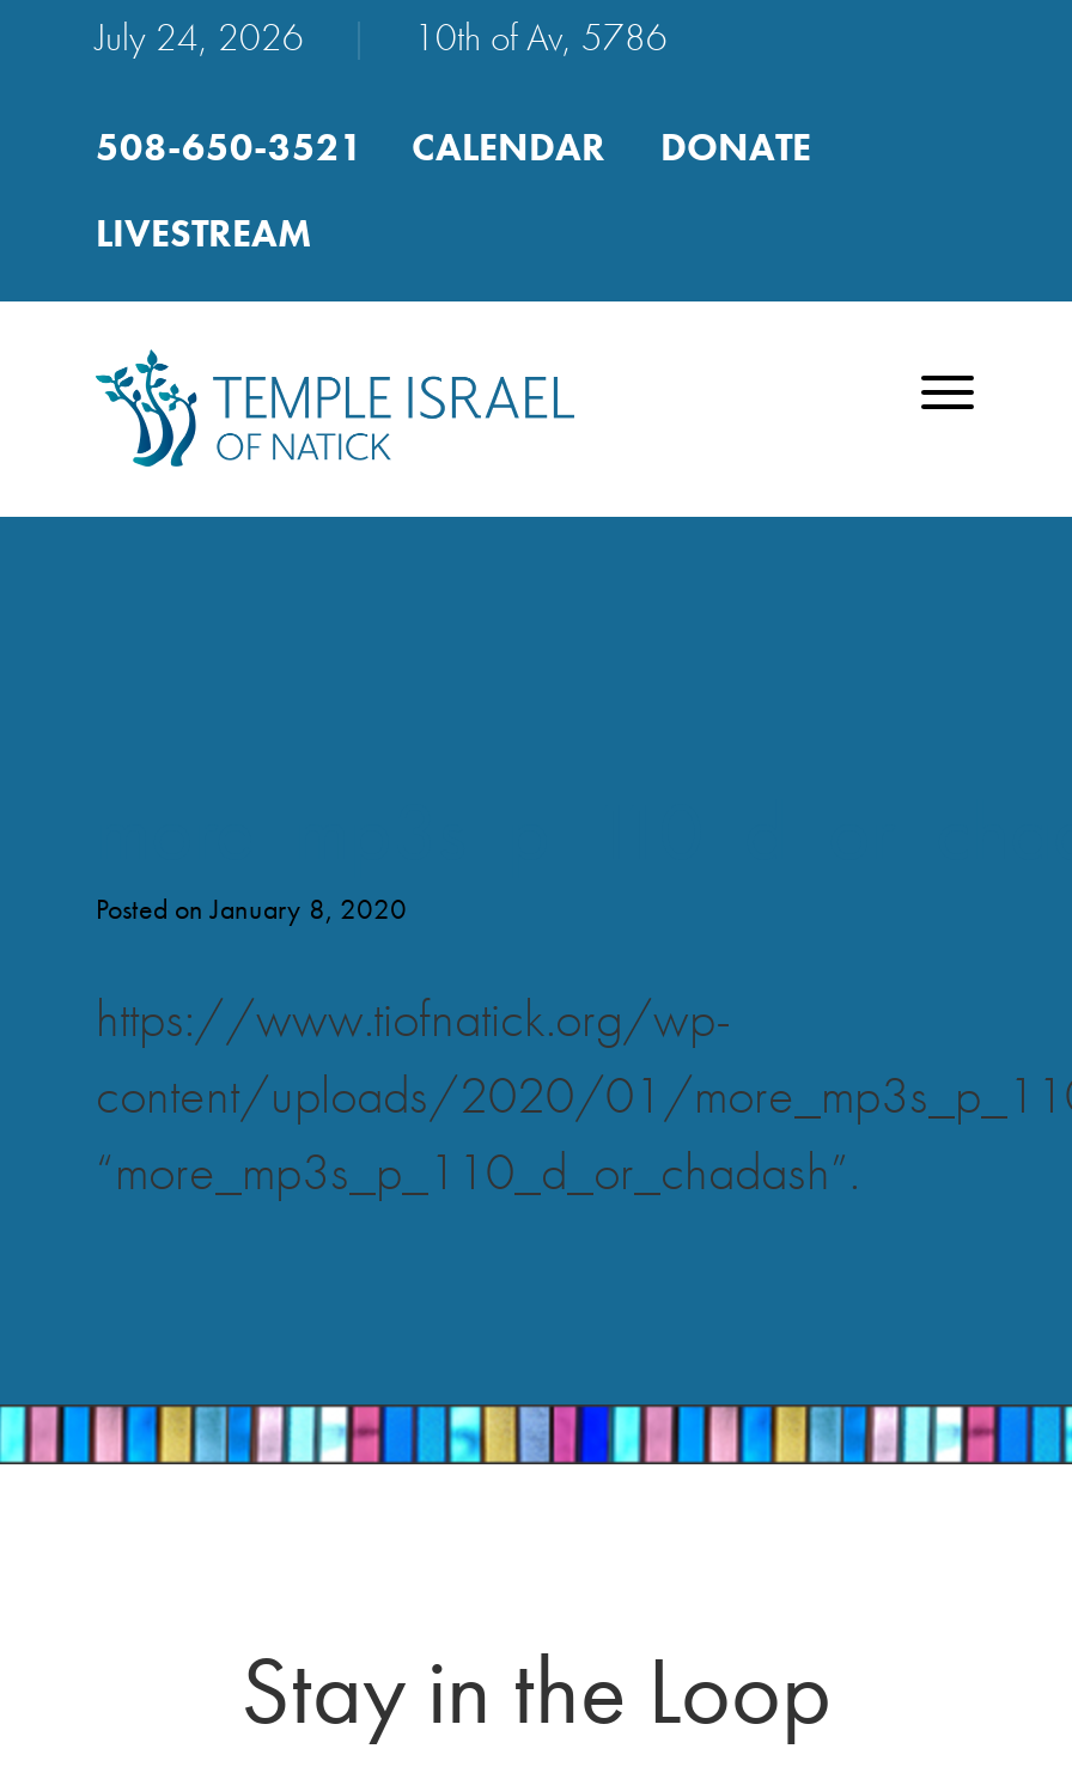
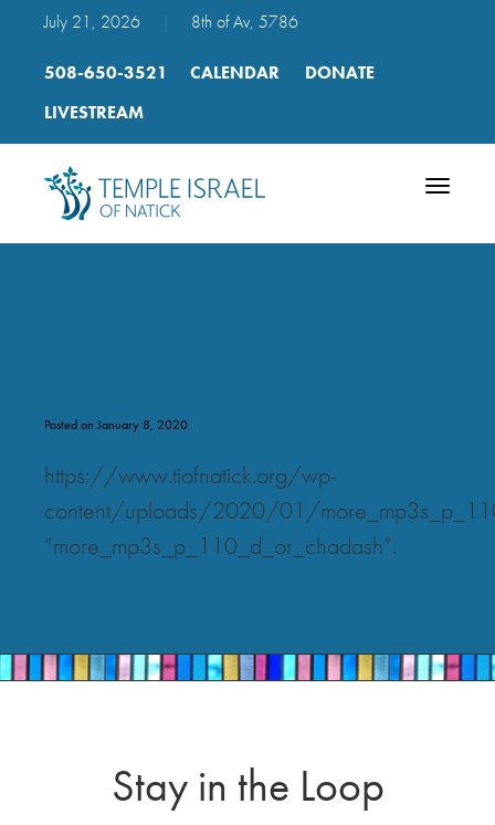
[96,12,313,62] July 24, 2026 -> [44,10,145,33] July 21, 2026
[414,12,668,62] 10th of Av, 5786 -> [191,10,298,33] 8th of Av, 5786

